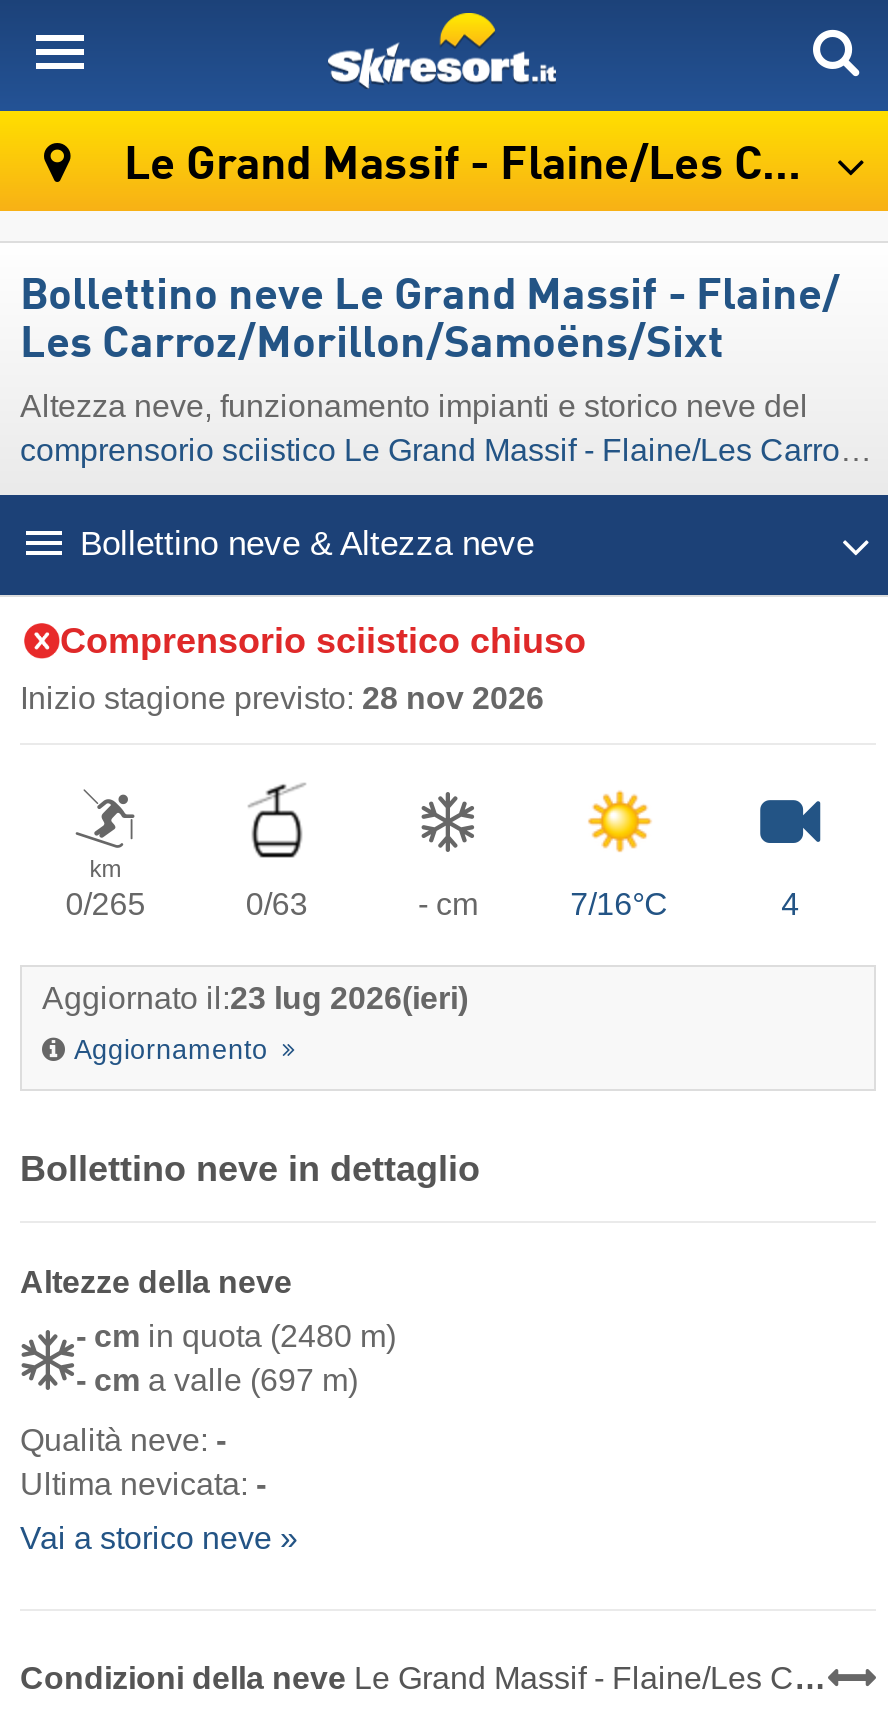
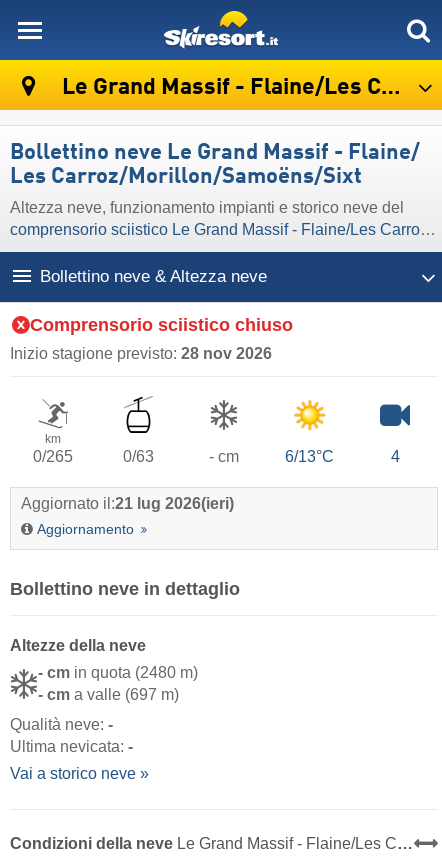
[570,887,668,921] 7/16°C -> [285,448,334,465] 6/13°C
[42,982,468,1016] Aggiornato il: 23 lug 2026(ieri) -> [21,495,234,512] Aggiornato il: 21 lug 2026(ieri)

